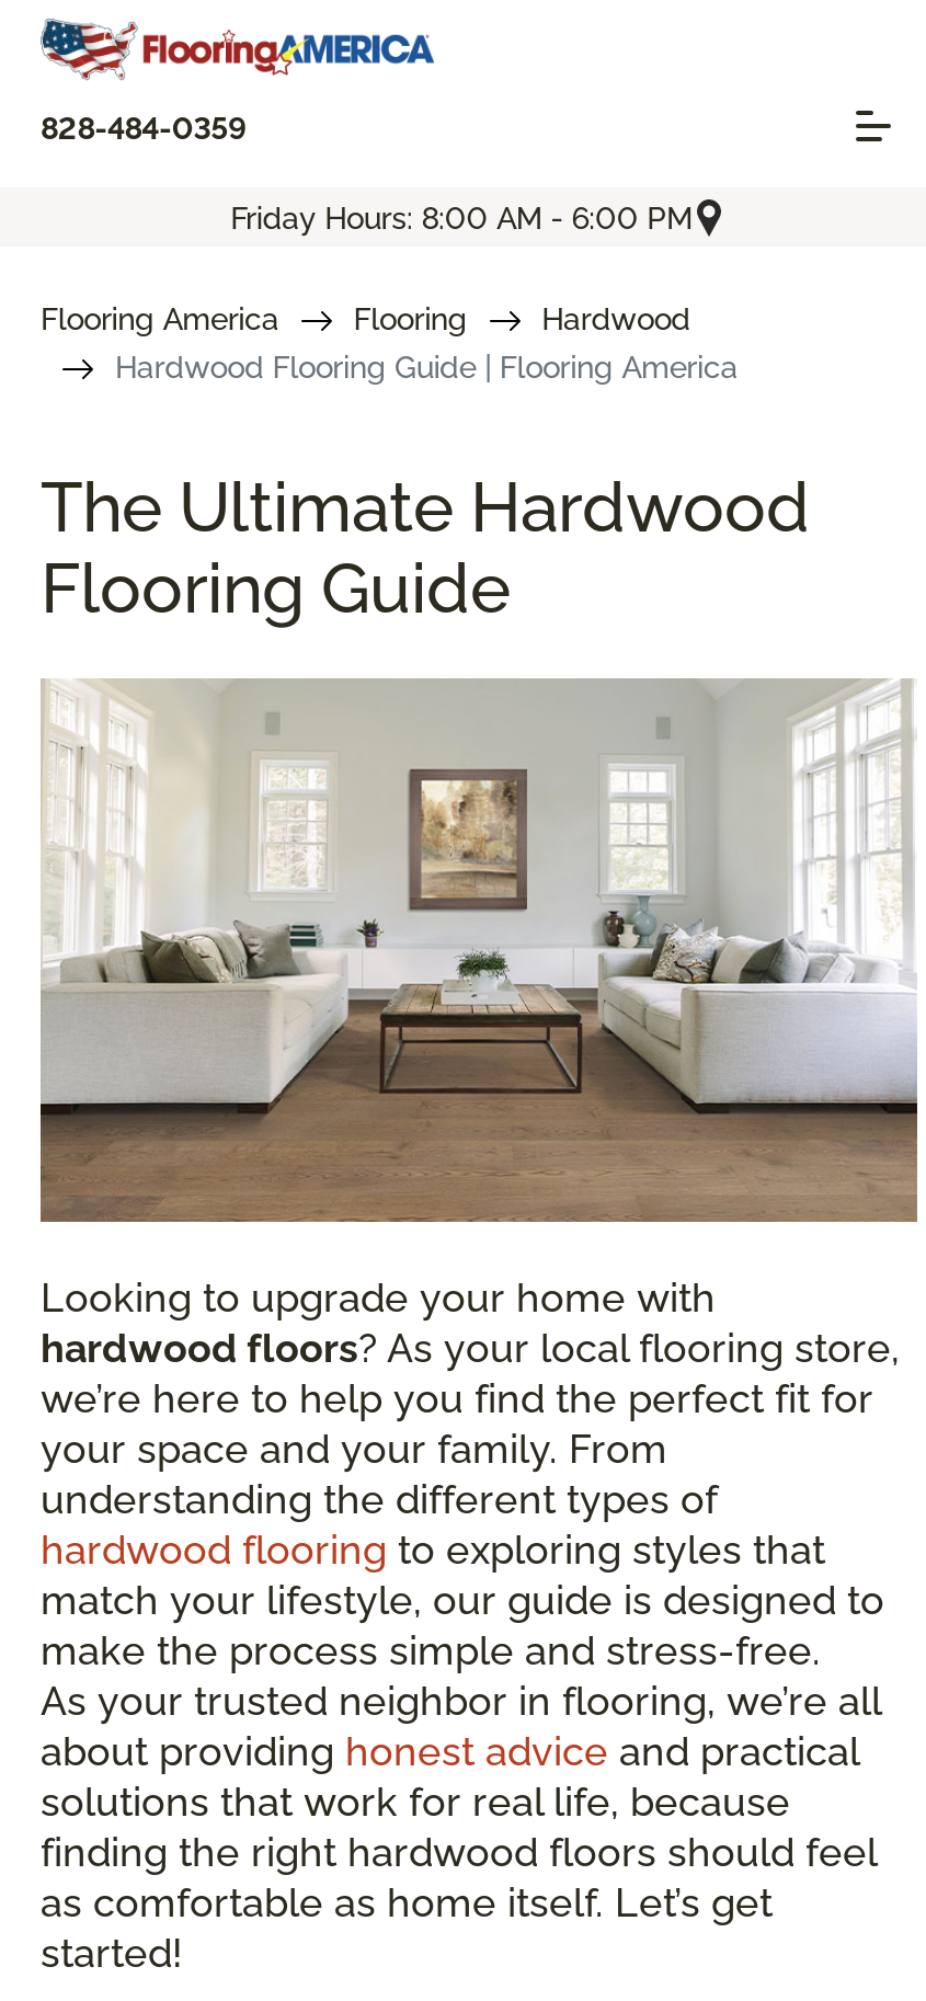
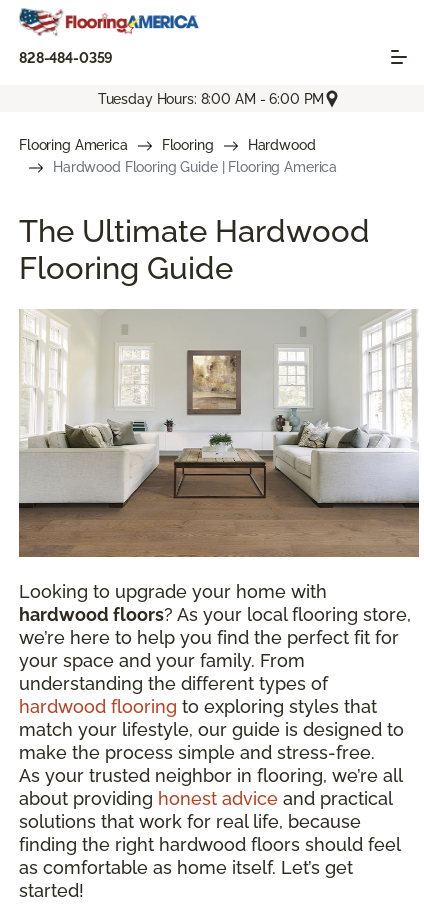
[231,200,692,235] Friday Hours: 8:00 AM - 6:00 PM -> [98,91,324,107] Tuesday Hours: 8:00 AM - 6:00 PM

